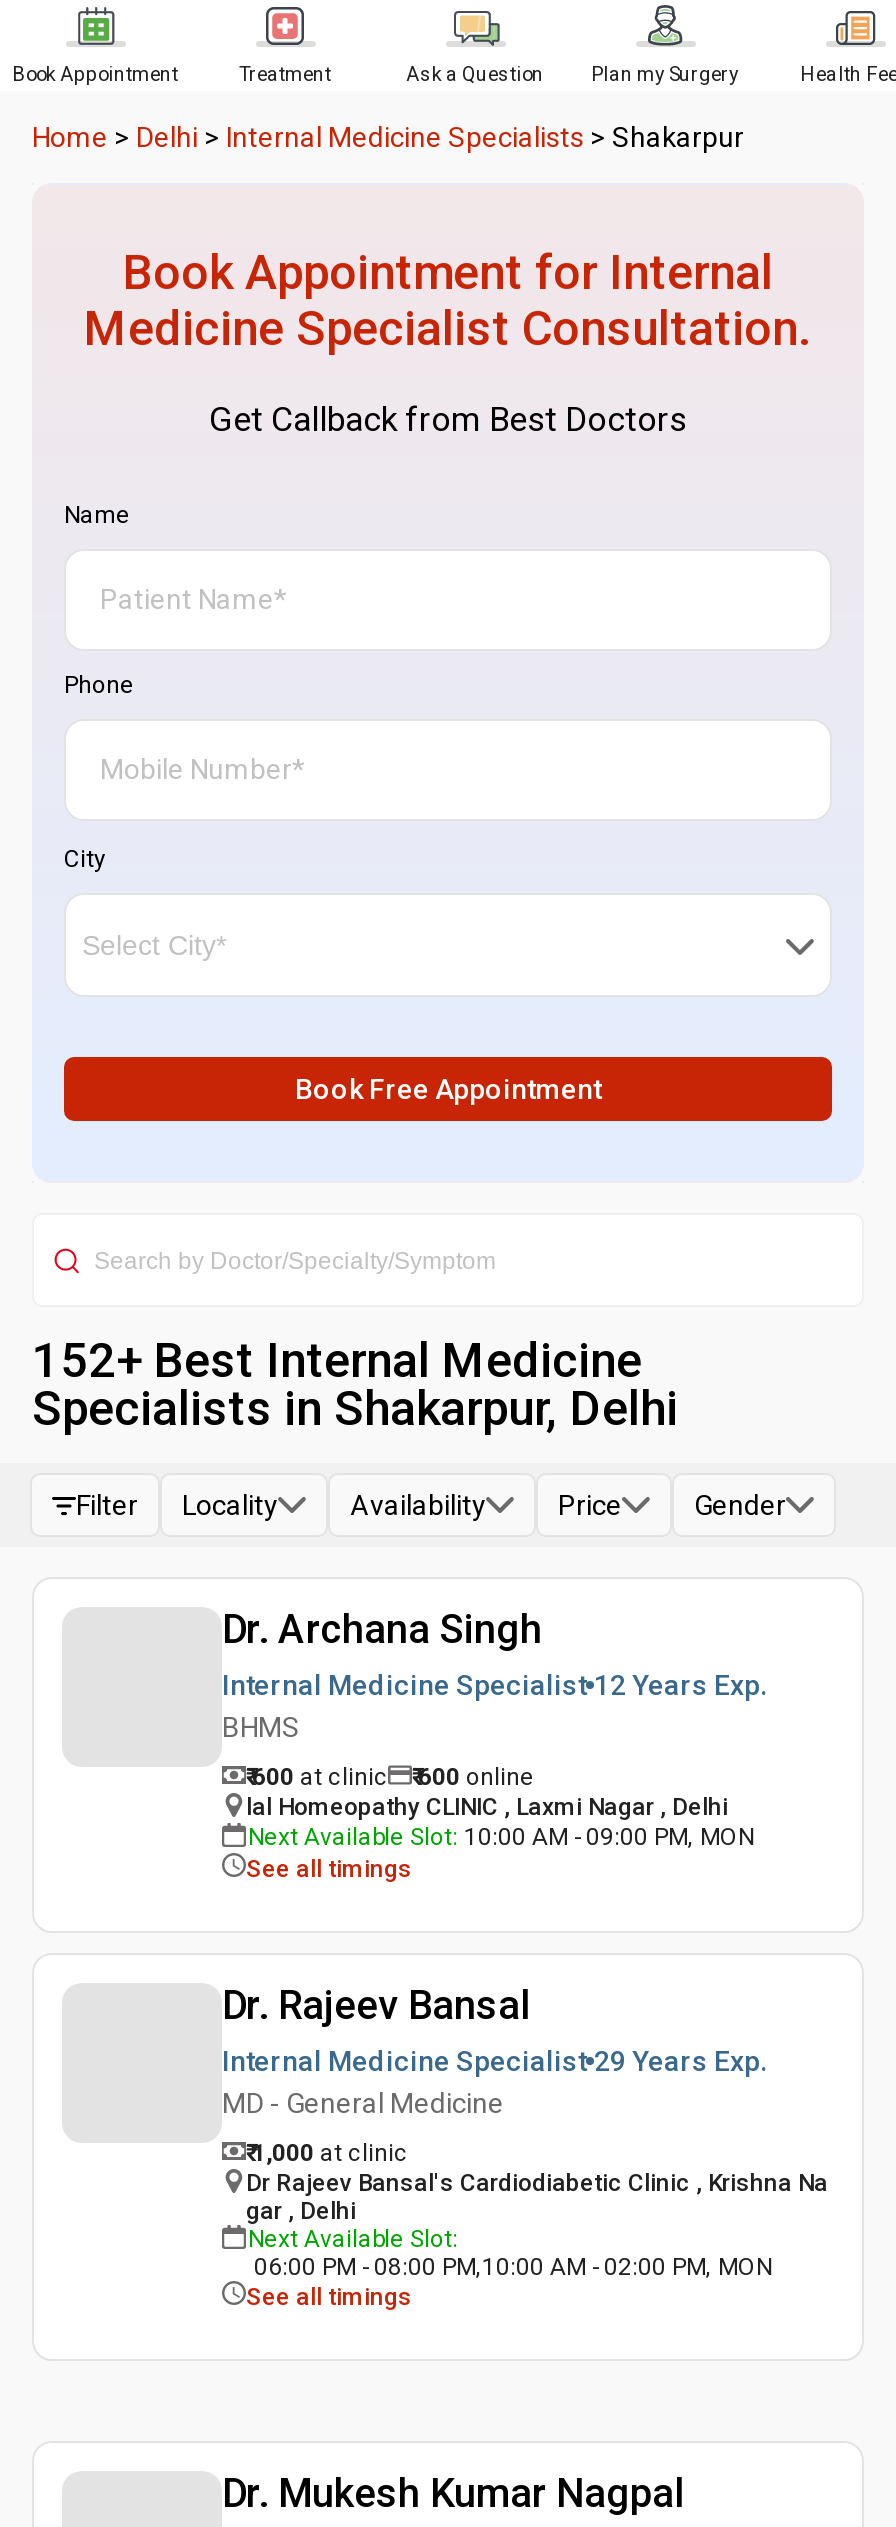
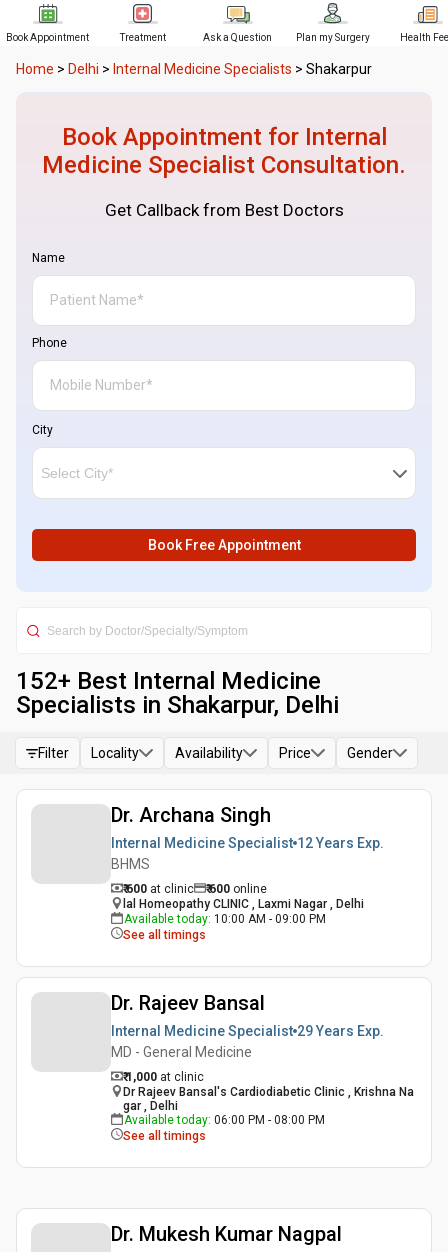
[248,1823,754,1851] Next Available Slot: 10:00 AM - 09:00 PM, MON -> [124,912,326,926] Available today: 10:00 AM - 09:00 PM
[248,2225,772,2281] Next Available Slot: | 06:00 PM - 08:00 PM,10:00 AM - 02:00 PM, MON -> [124,1113,325,1127] Available today: 06:00 PM - 08:00 PM

